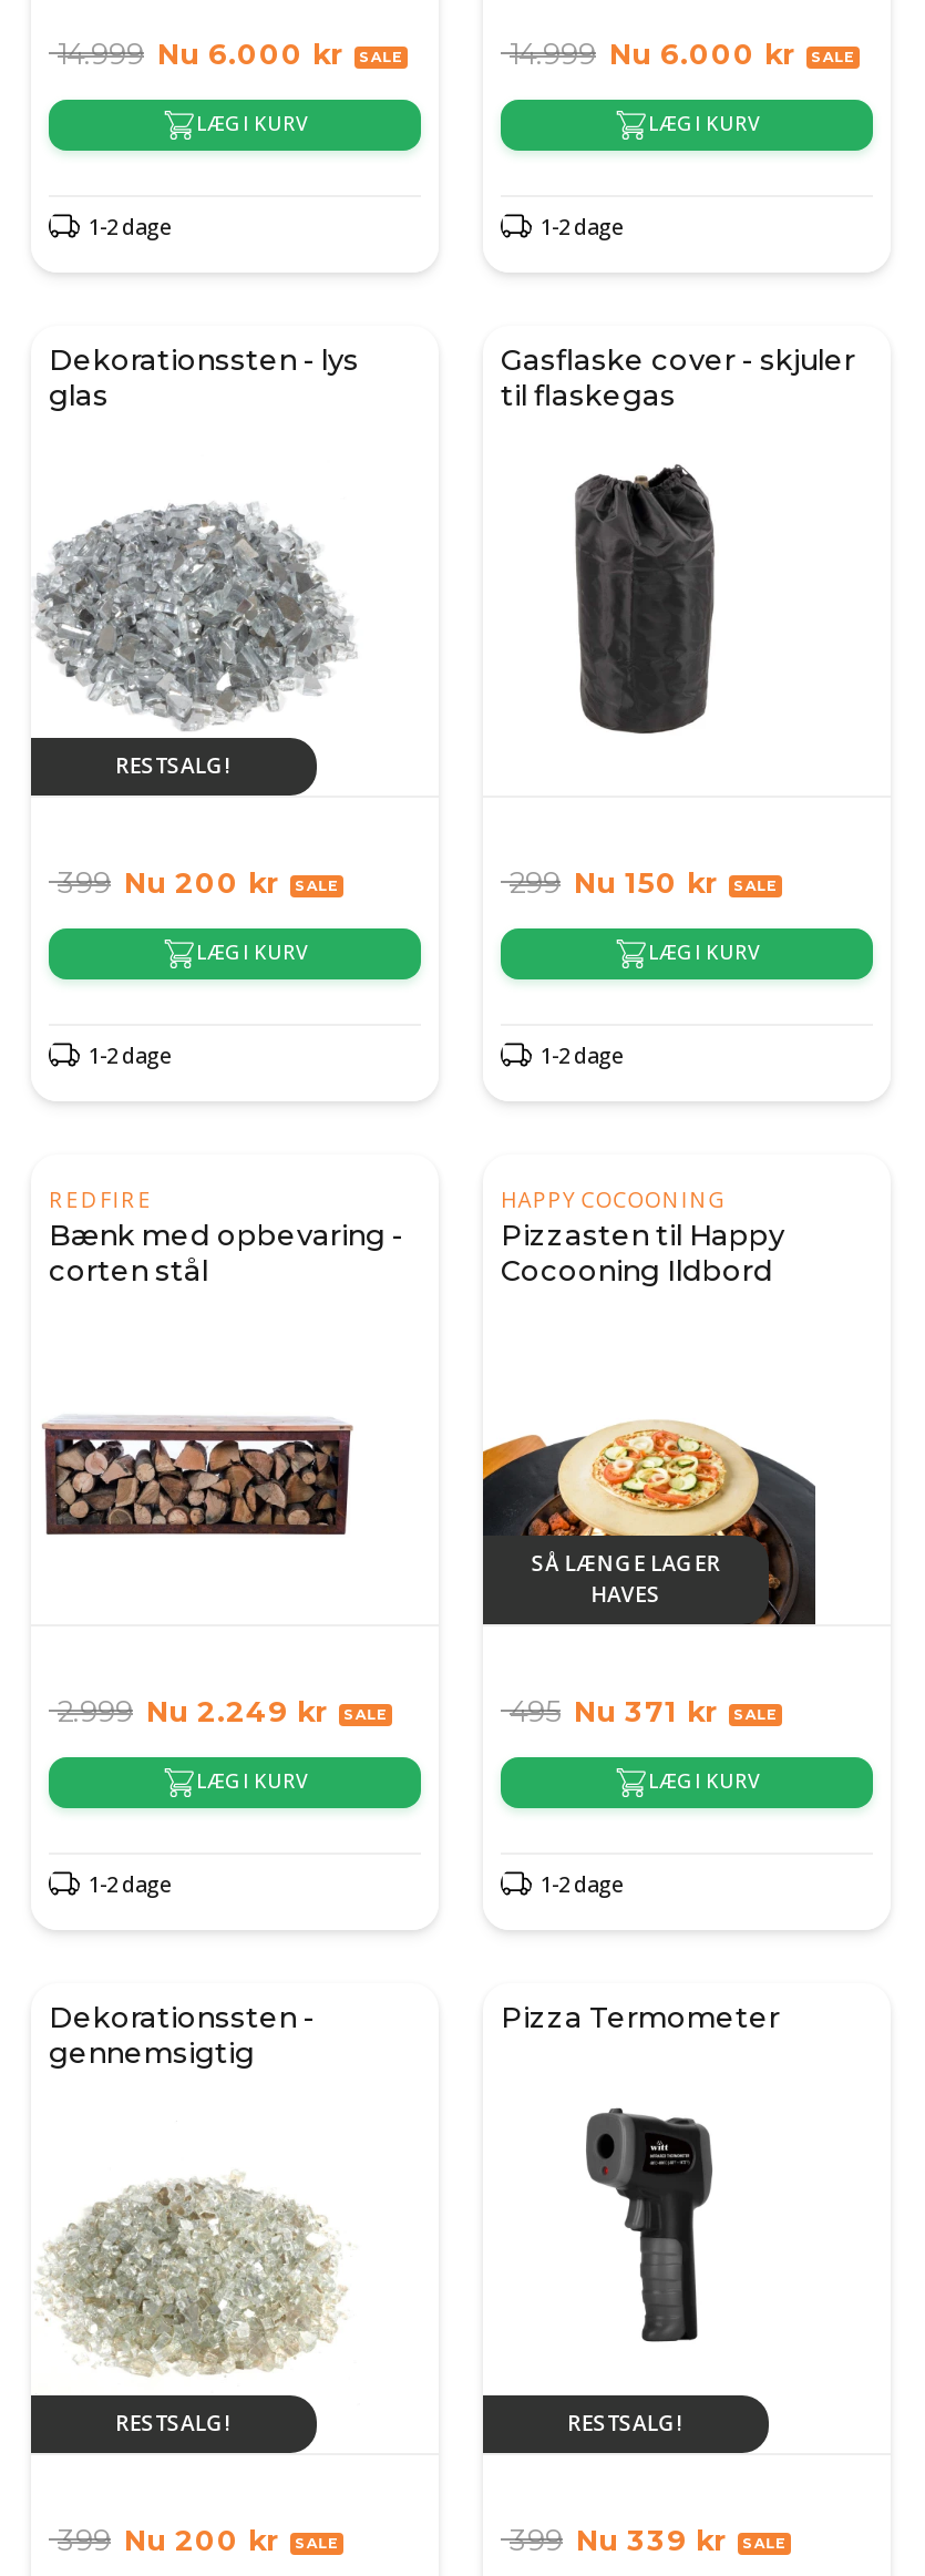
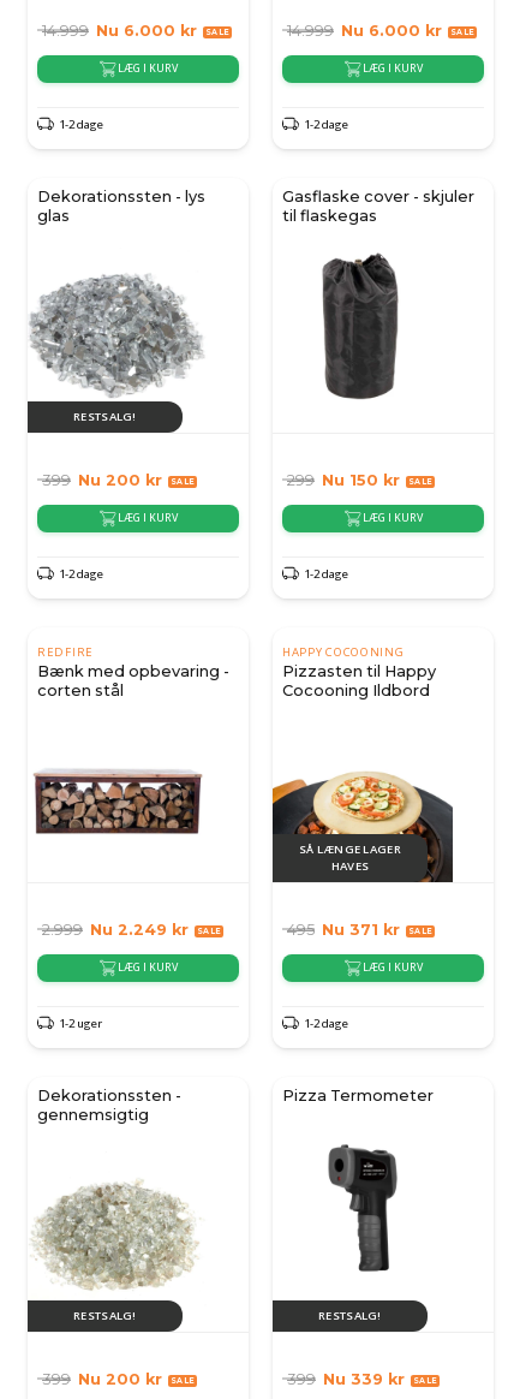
[89,1870,171,1899] 1-2 dage -> [59,1015,102,1031] 1-2 uger

